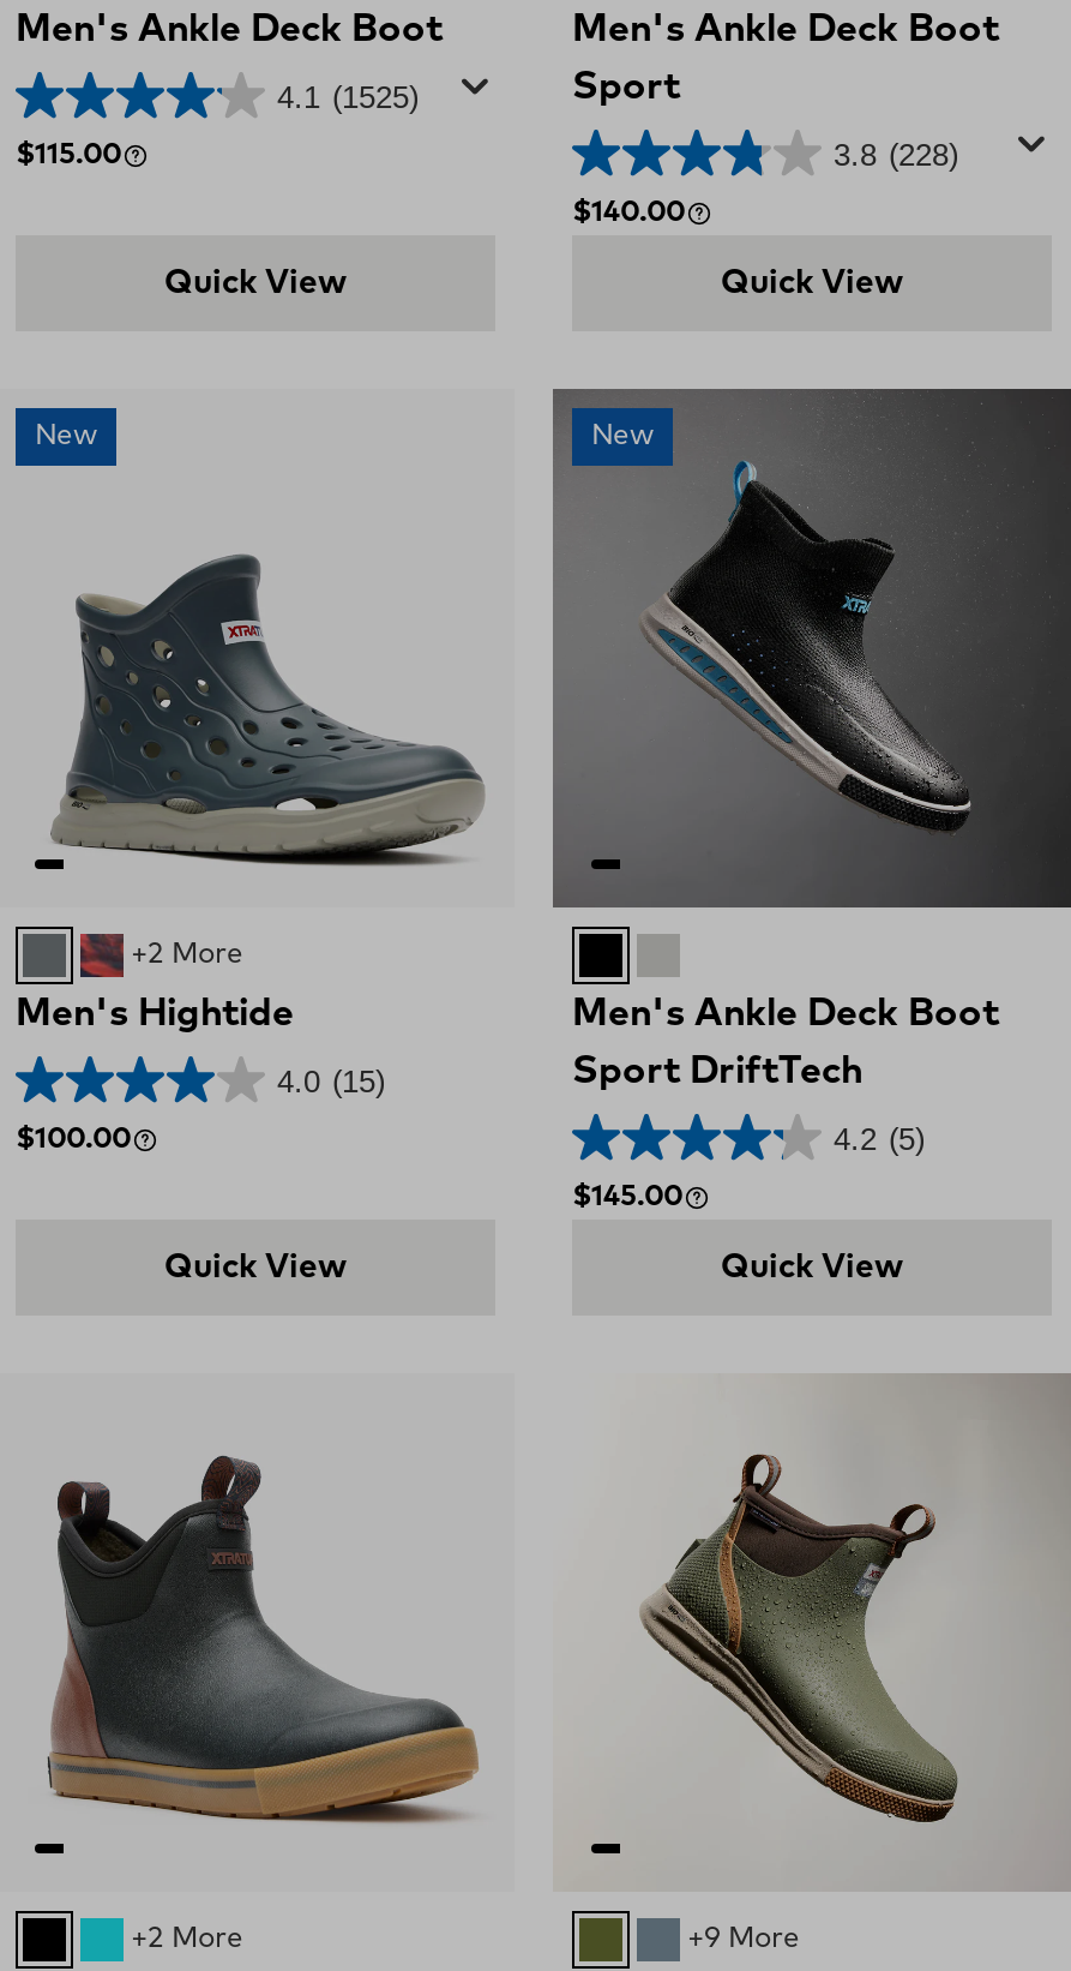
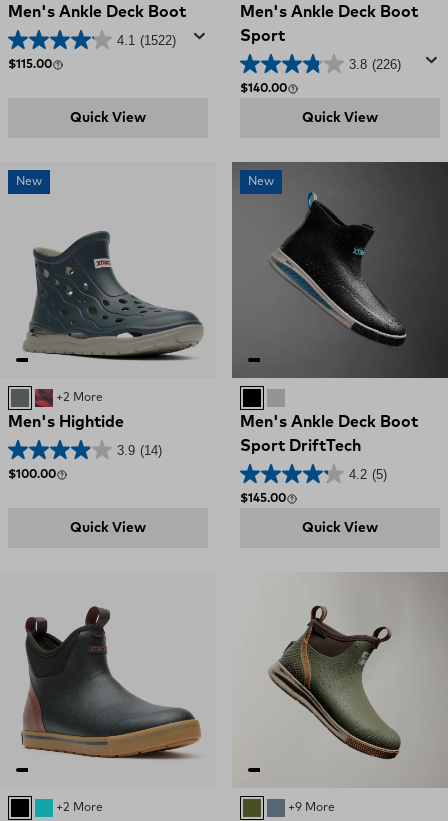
[277,79,419,115] 4.1 (1525) -> [117,33,176,48] 4.1 (1522)
[834,137,958,173] 3.8 (228) -> [349,57,401,72] 3.8 (226)
[277,1064,385,1100] 4.0 (15) -> [117,443,162,458] 3.9 (14)

